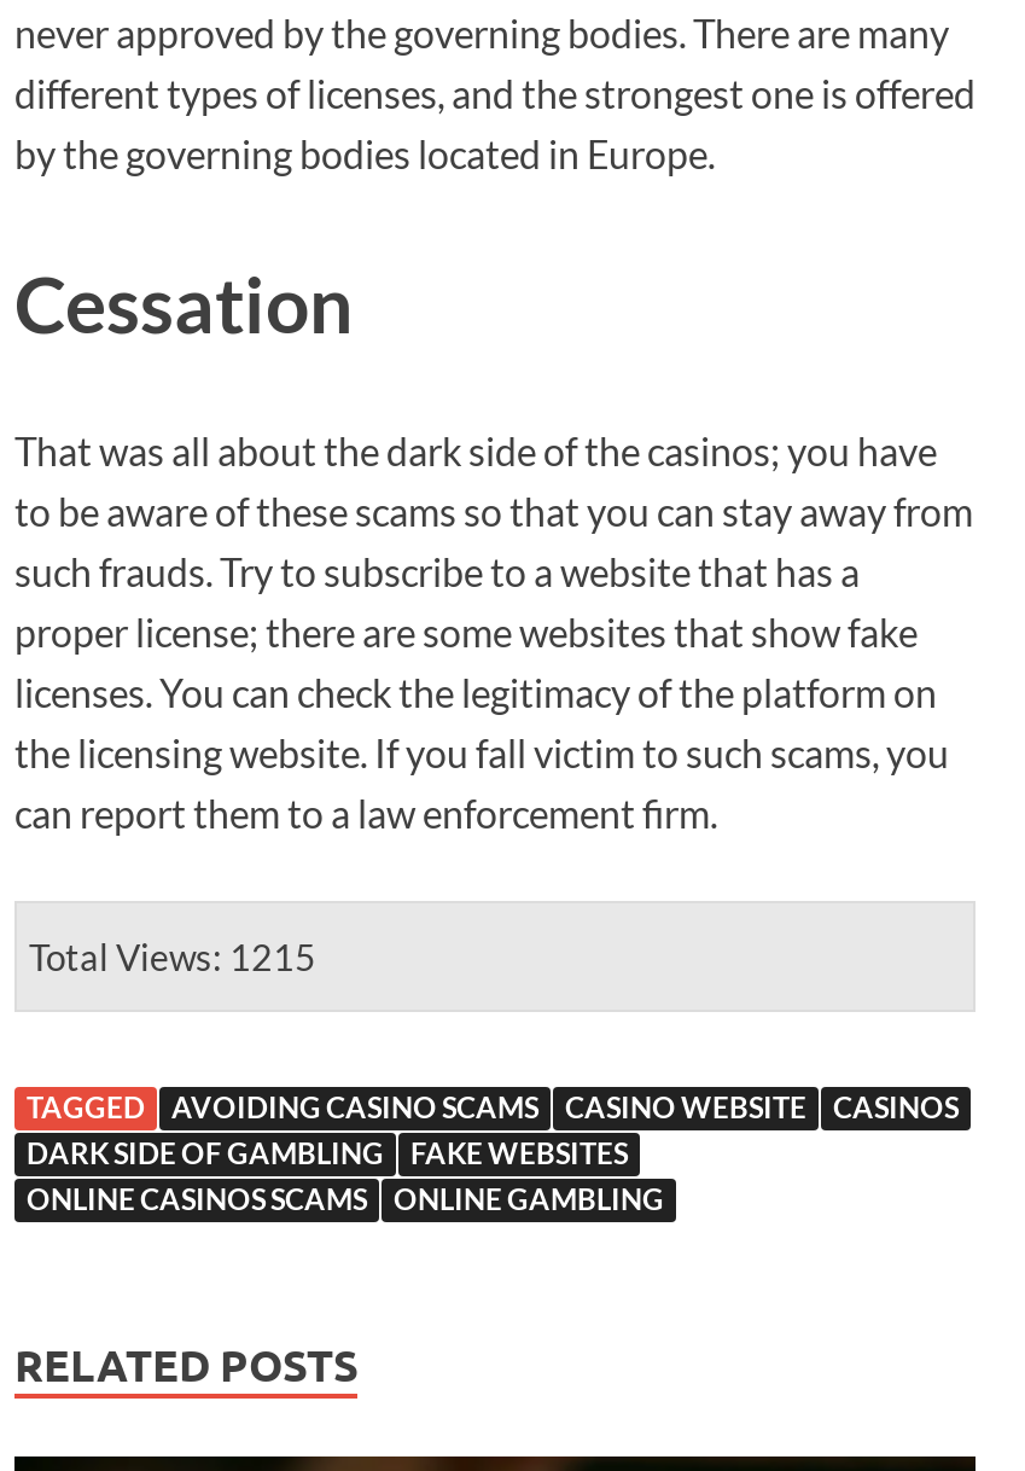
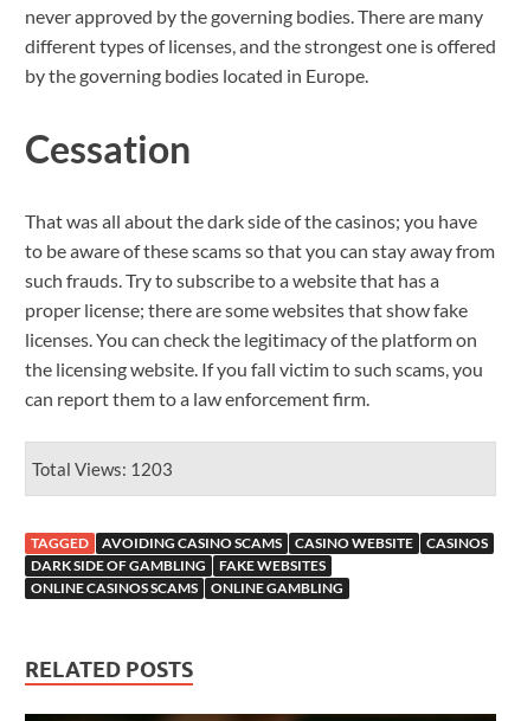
[29,935,316,979] Total Views: 1215 -> [32,459,173,480] Total Views: 1203

